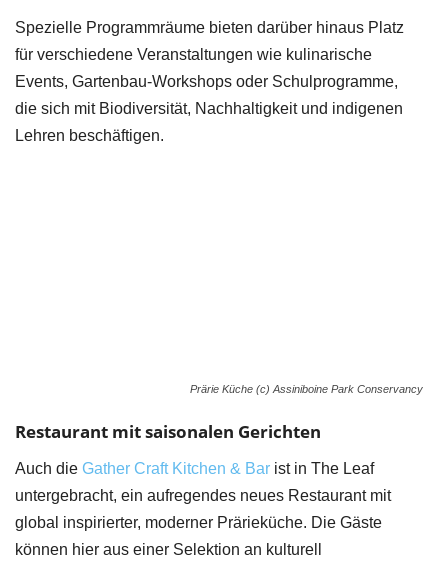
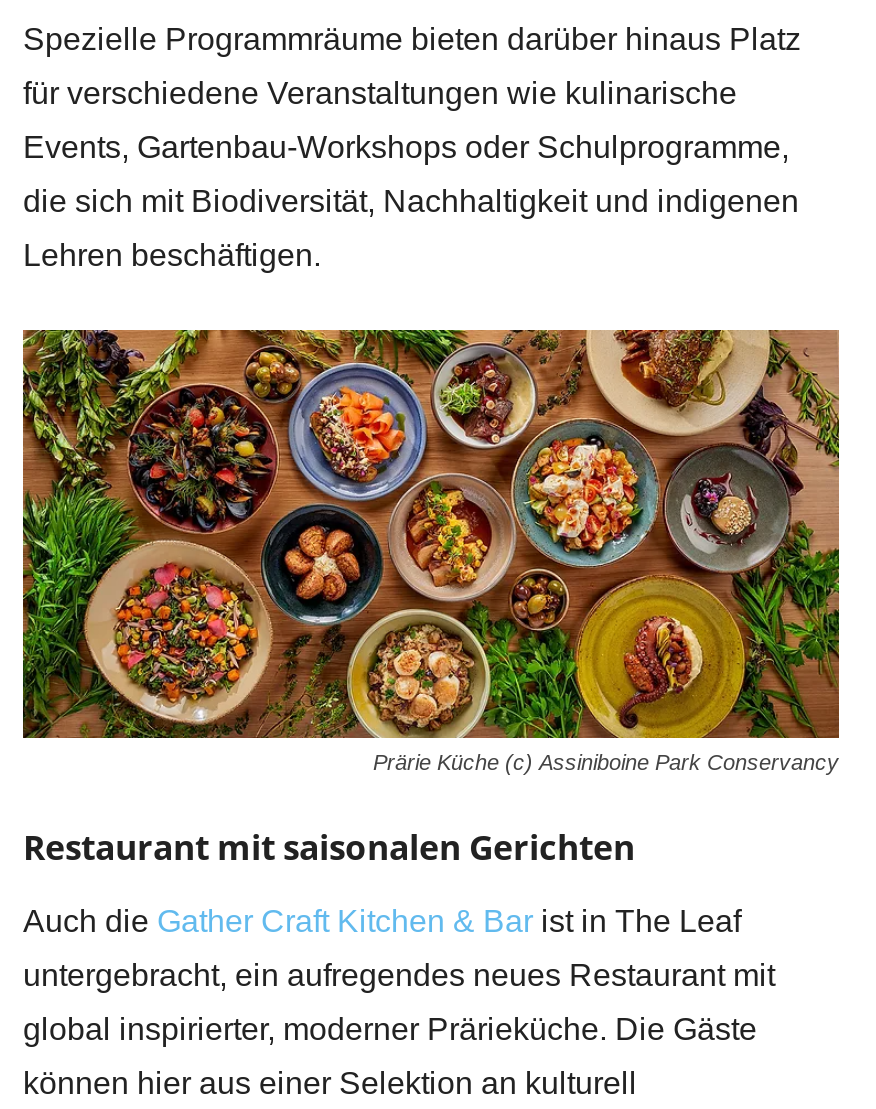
none -> [21,328,841,740] [image]

